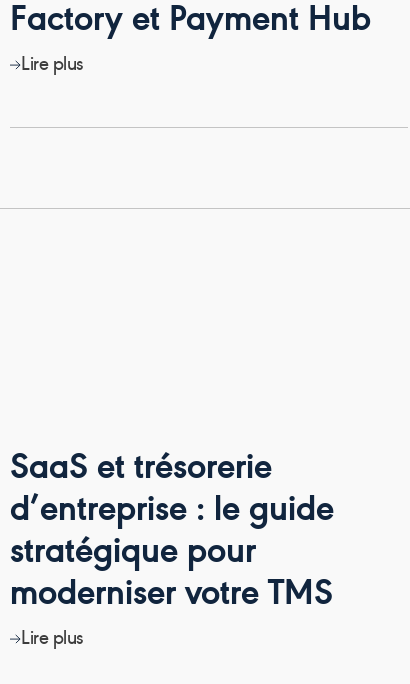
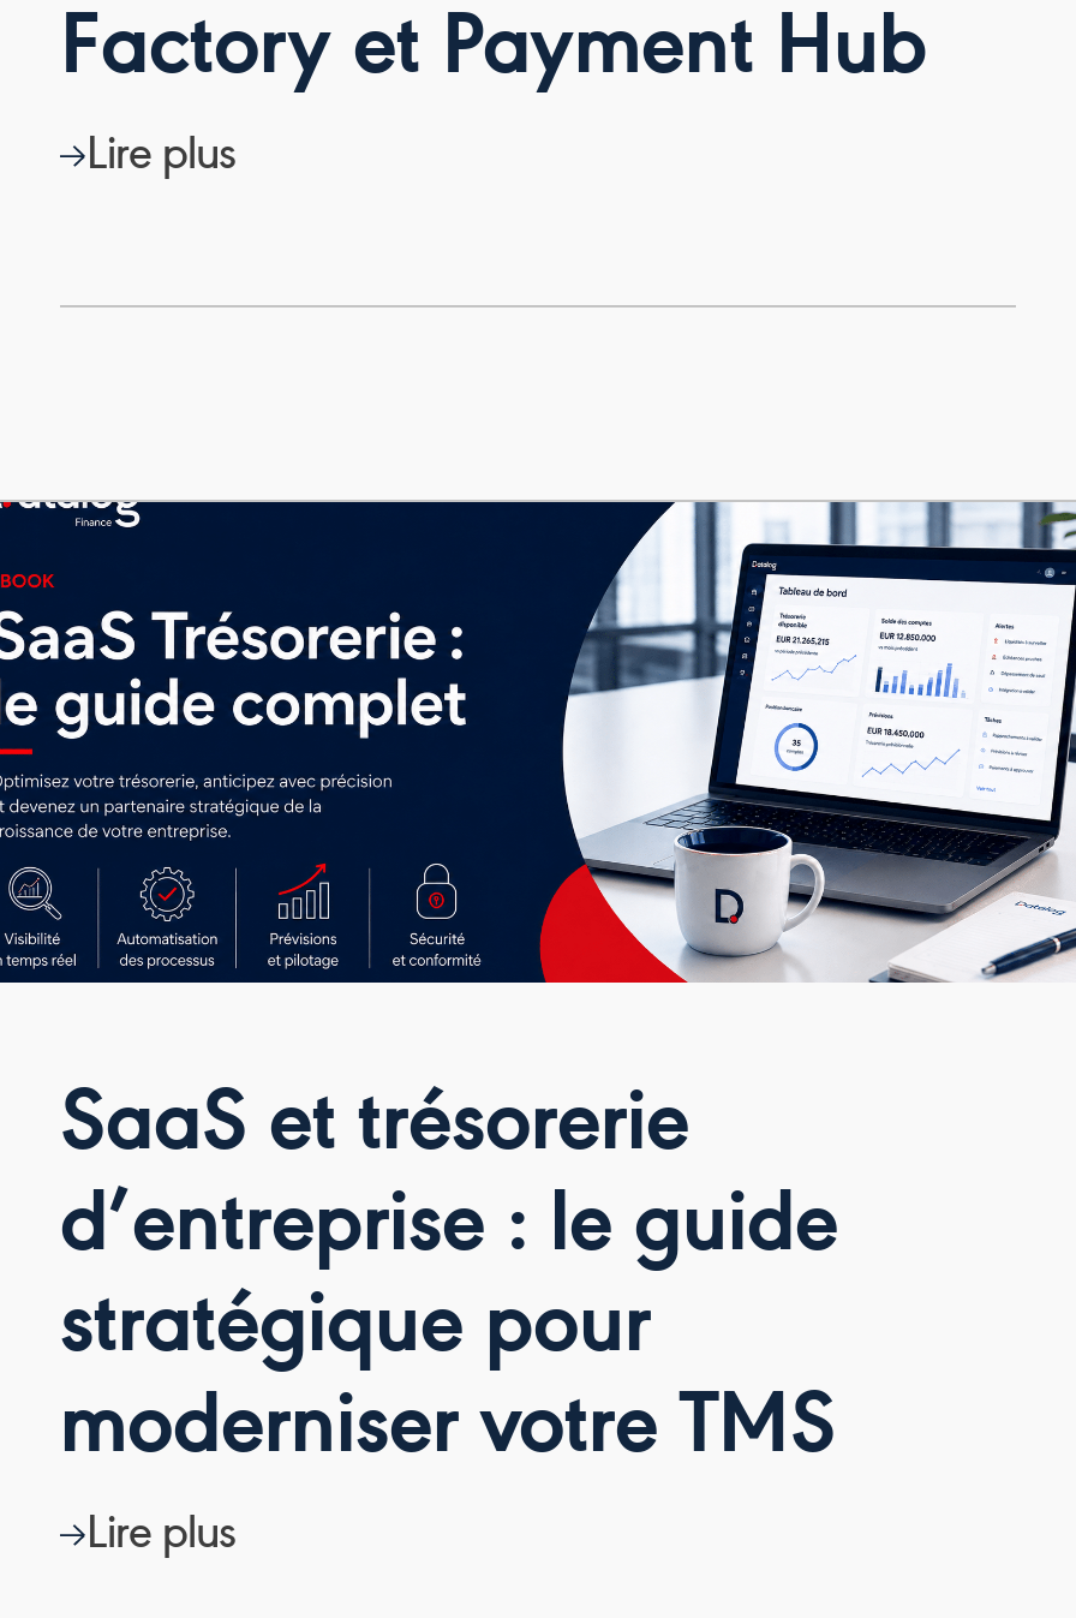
none -> [7,500,1069,985] [image]

